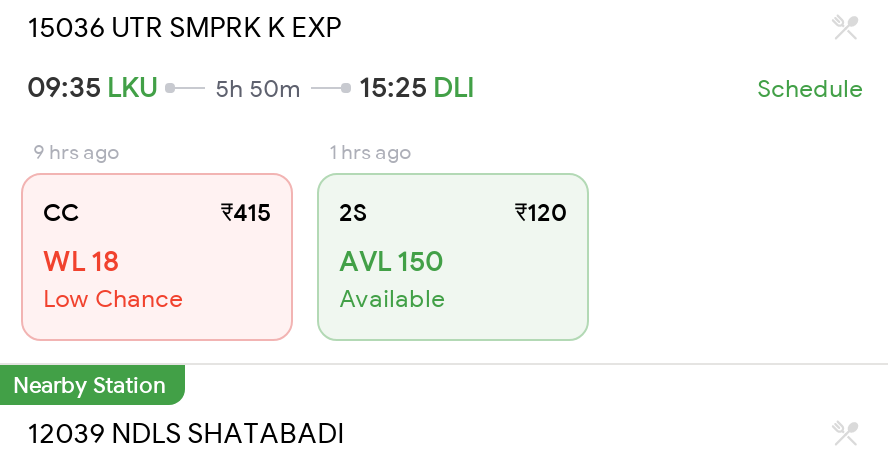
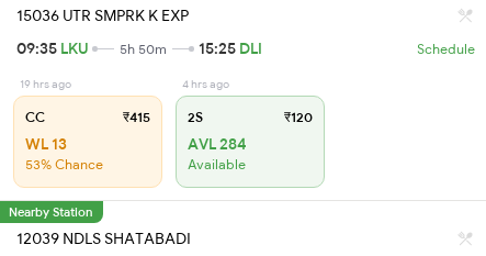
[33,139,119,165] 9 hrs ago -> [20,77,71,91] 19 hrs ago
[329,139,411,165] 1 hrs ago -> [182,77,229,91] 4 hrs ago
[43,243,119,279] WL 18 -> [25,134,67,154] WL 13
[339,243,443,279] AVL 150 -> [188,134,247,154] AVL 284
[43,283,183,313] Low Chance -> [25,156,103,173] 53% Chance

